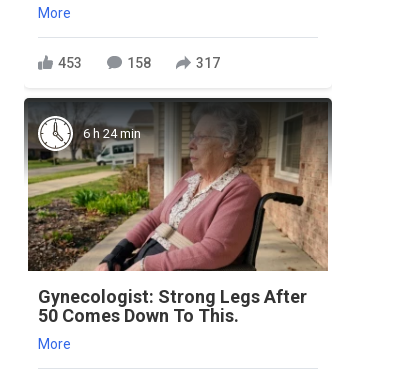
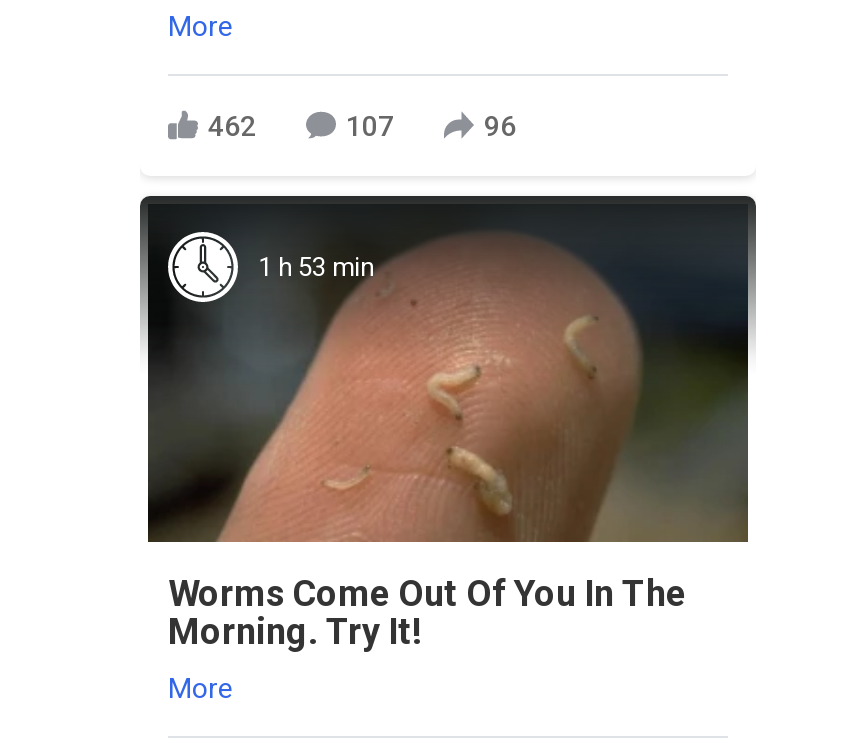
[58,55,220,71] 453 | 158 | 317 -> [208,110,516,142] 462 | 107 | 96
[27,105,329,272] [image] | 6 h 24 min -> [146,212,750,544] [image] | 1 h 53 min
[38,286,307,326] Gynecologist: Strong Legs After | 50 Comes Down To This. -> [168,572,686,652] Worms Come Out Of You In The | Morning. Try It!

